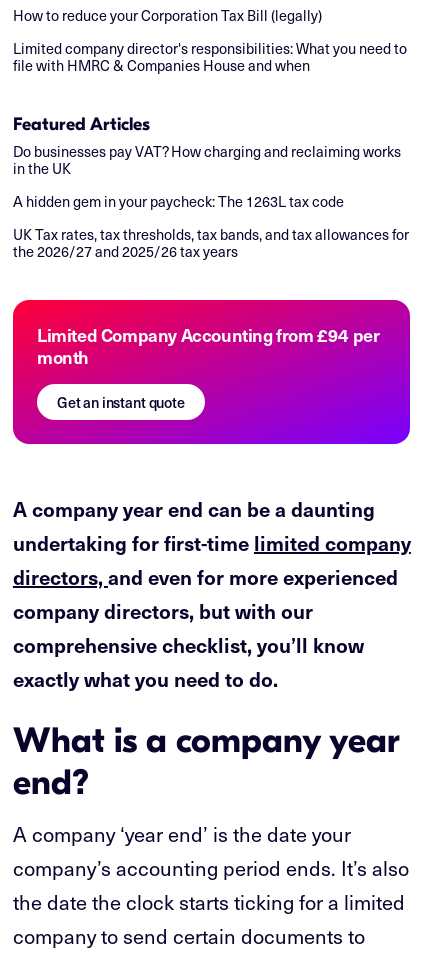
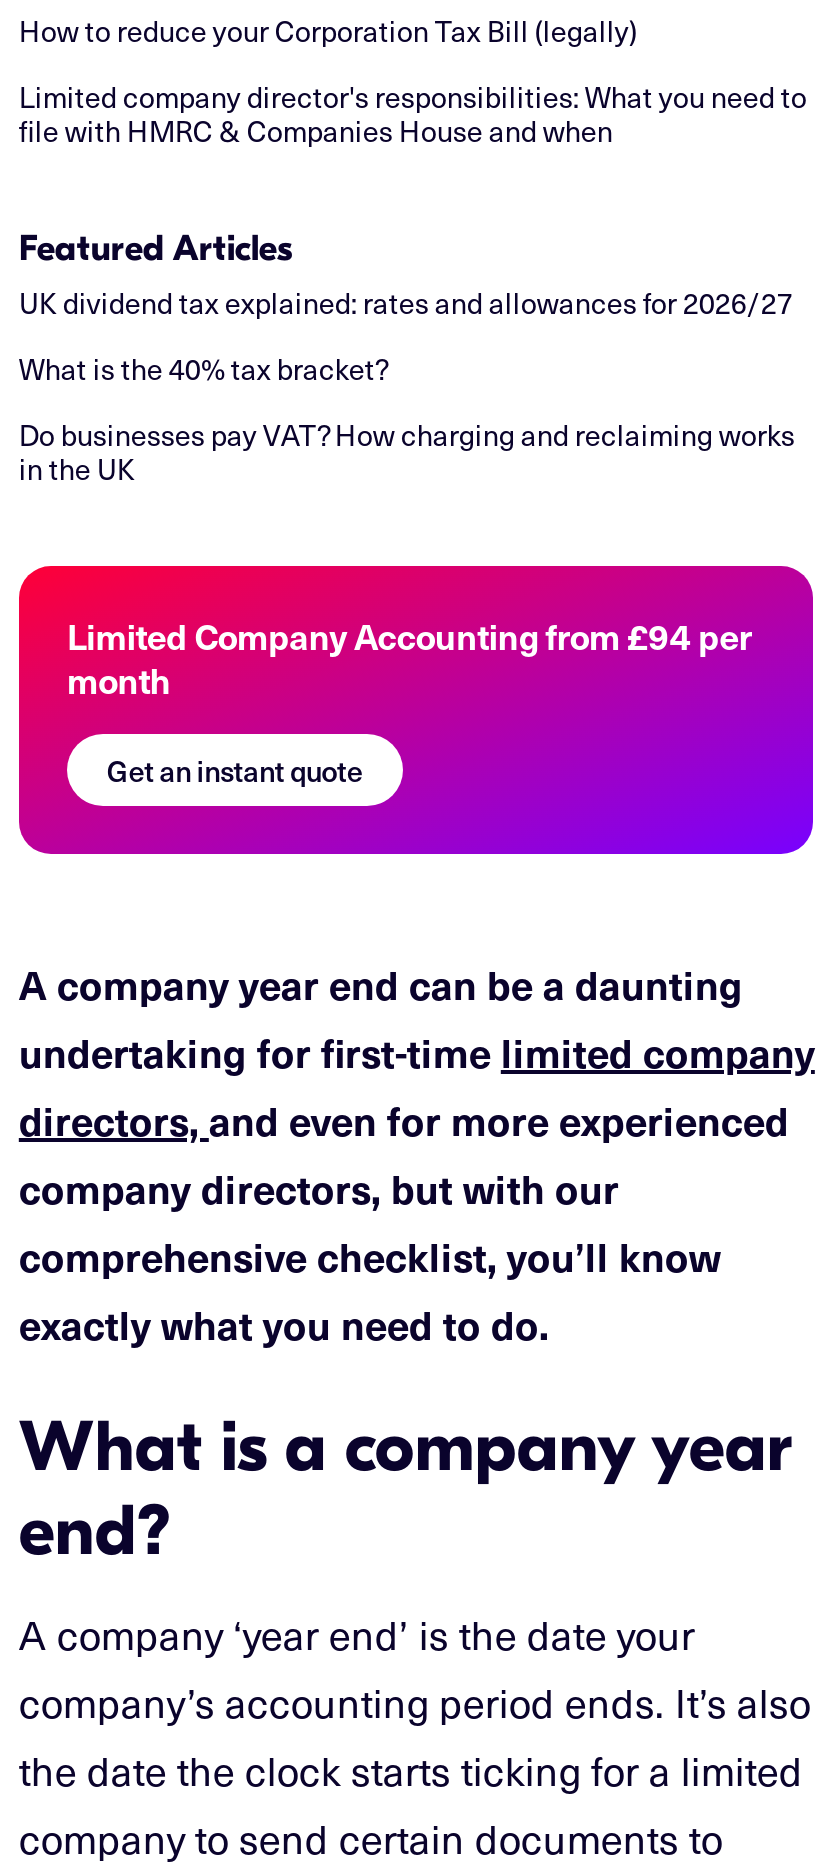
none -> [19,282,793,388] UK dividend tax explained: rates and allowances for 2026/27 | What is the 40% tax bracket?
moved [13,141,401,178] -> [19,414,795,488]: Do businesses pay VAT? How charging and reclaiming works | in the UK
[13,191,409,261] A hidden gem in your paycheck: The 1263L tax code | UK Tax rates, tax thresholds, tax bands, and tax allowances for | the 2026/27 and 2025/26 tax years -> none

